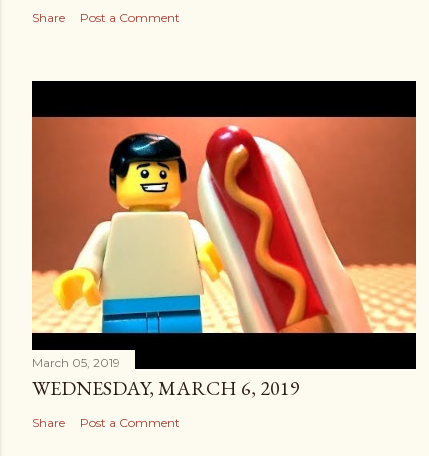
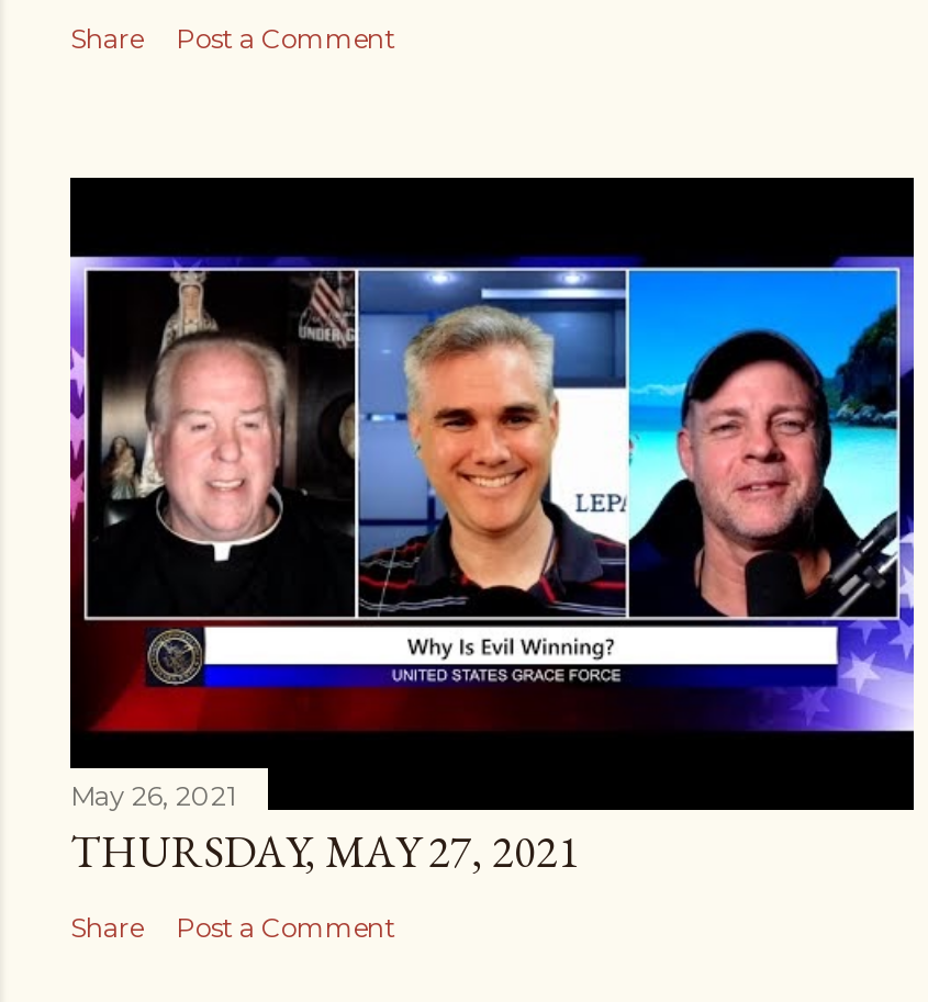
[31,115,417,401] [image] | March 05, 2019 | WEDNESDAY, MARCH 6, 2019 -> [68,252,916,880] [image] | May 26, 2021 | THURSDAY, MAY 27, 2021

